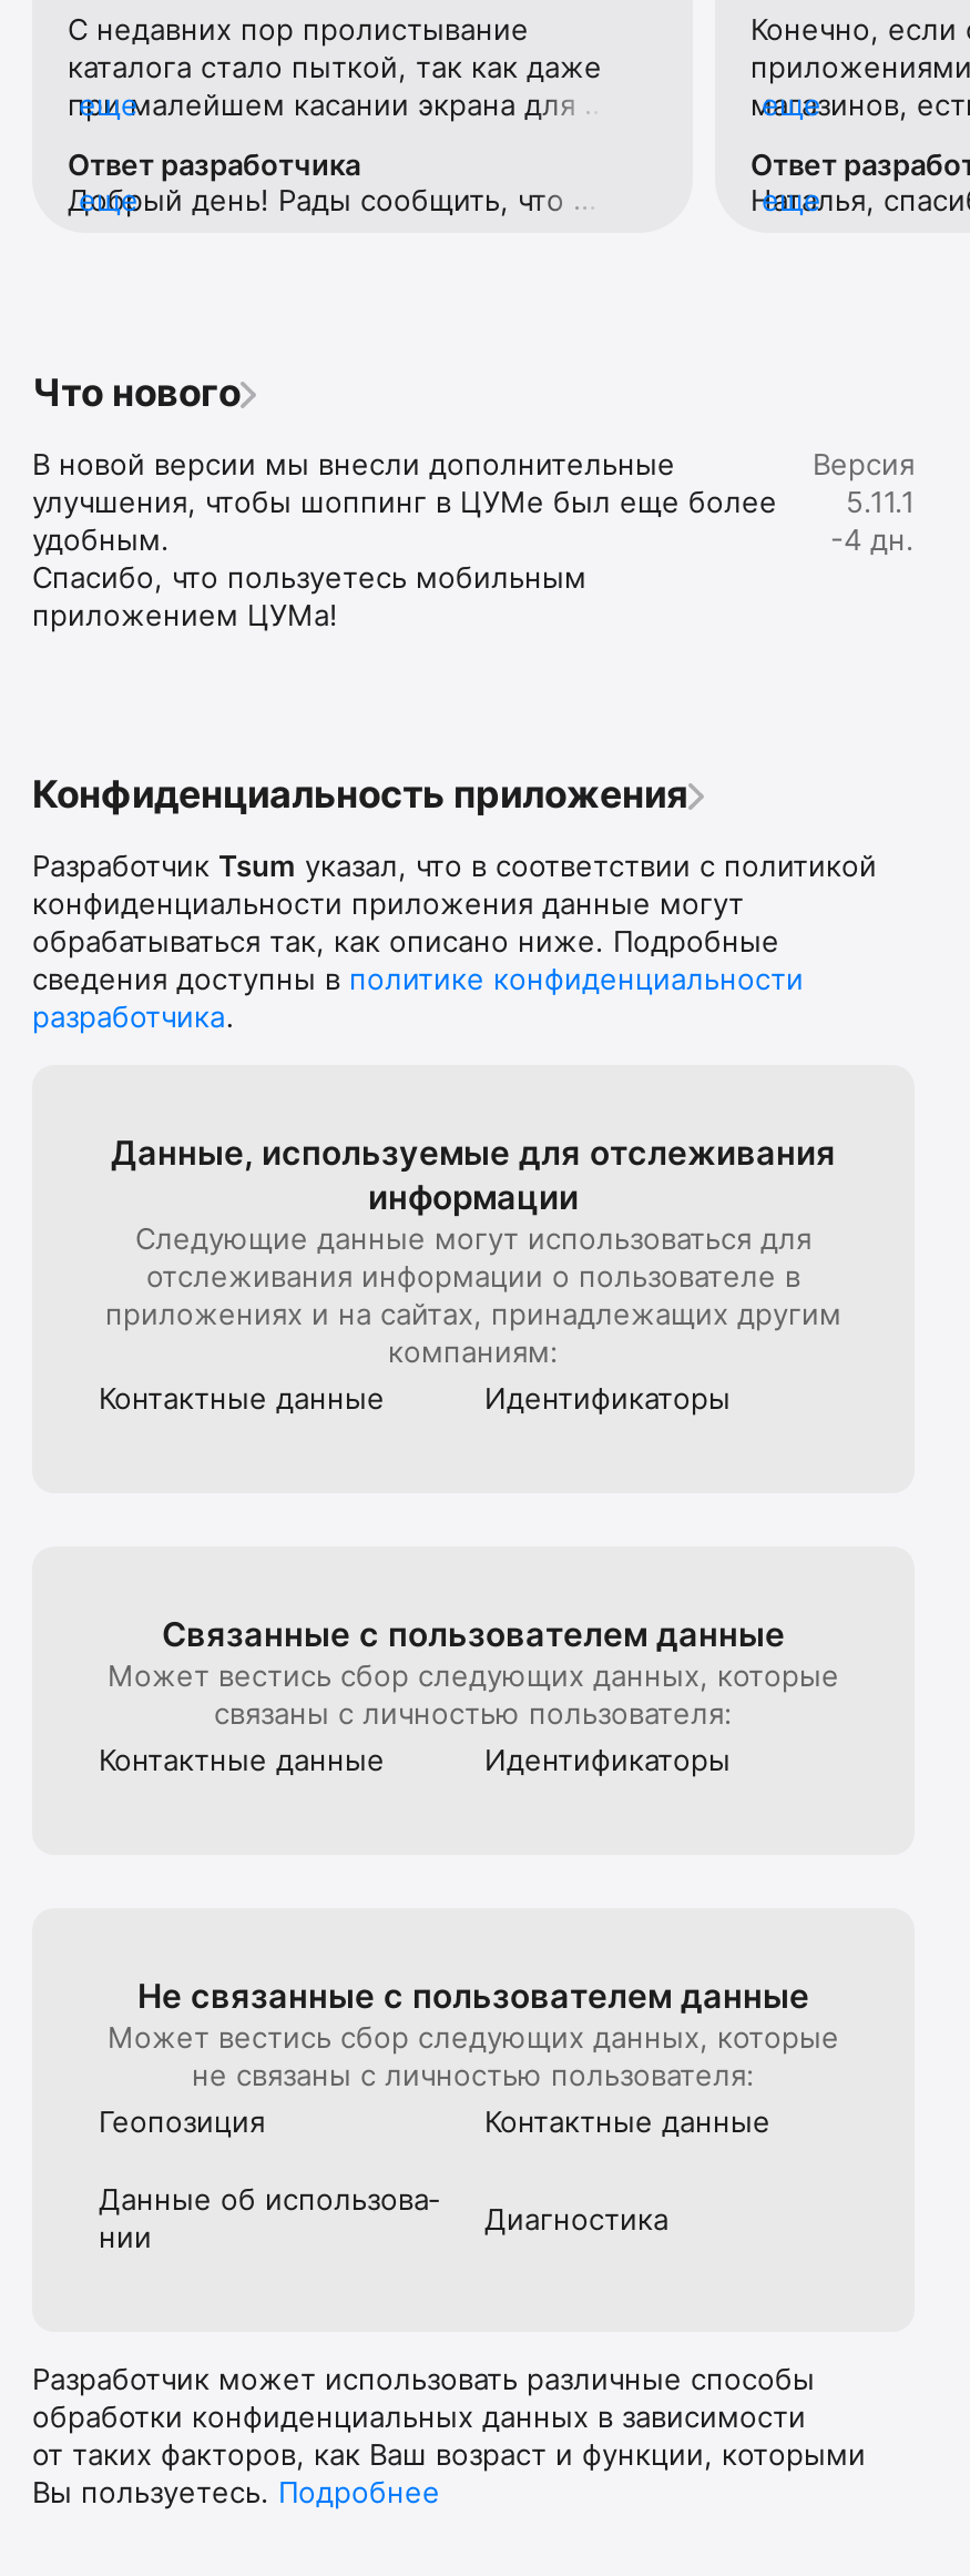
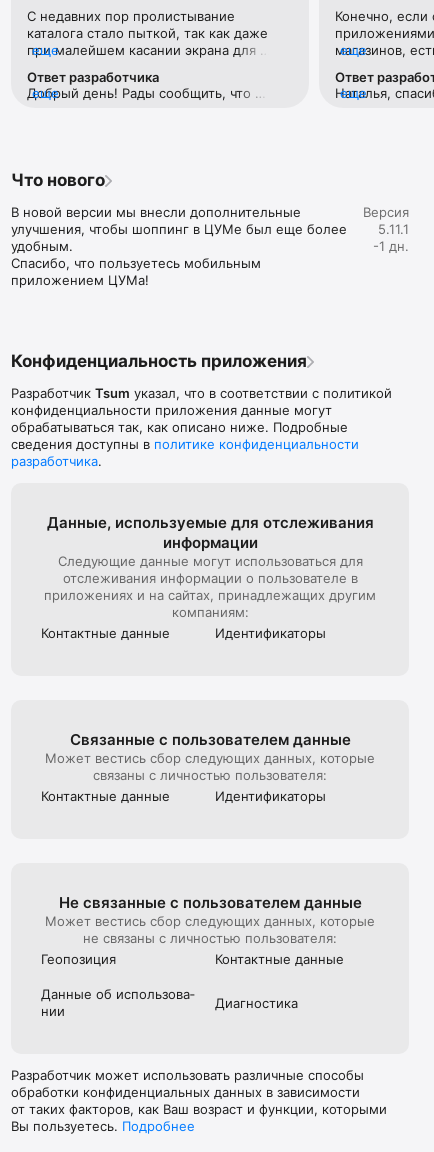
[830,522,915,557] -4 дн. -> [373,238,409,254] -1 дн.

